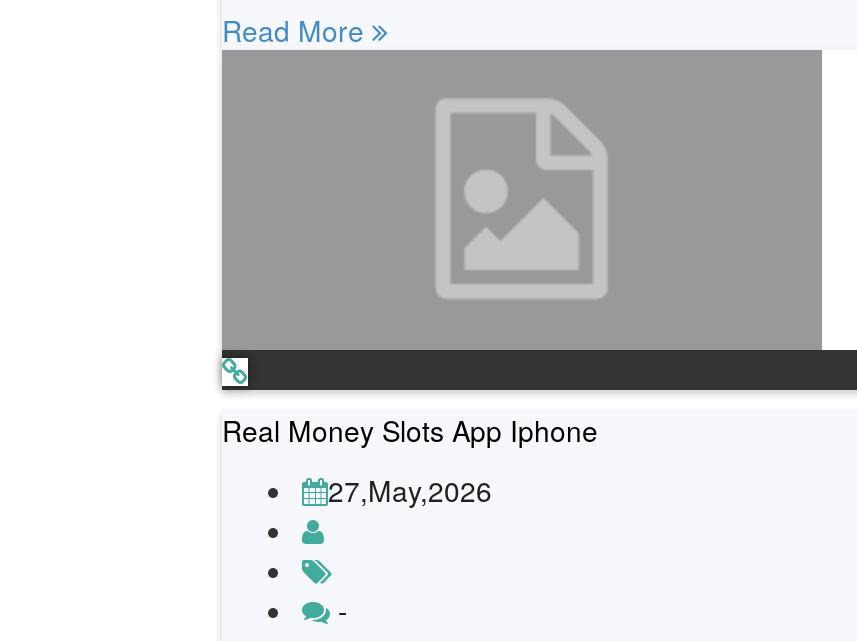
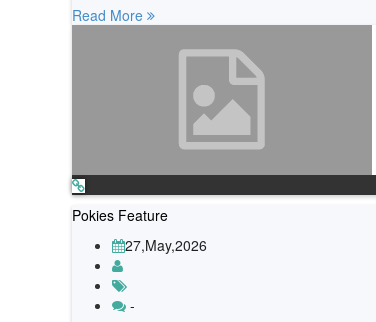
[222,410,598,450] Real Money Slots App Iphone -> [72,205,168,225] Pokies Feature

